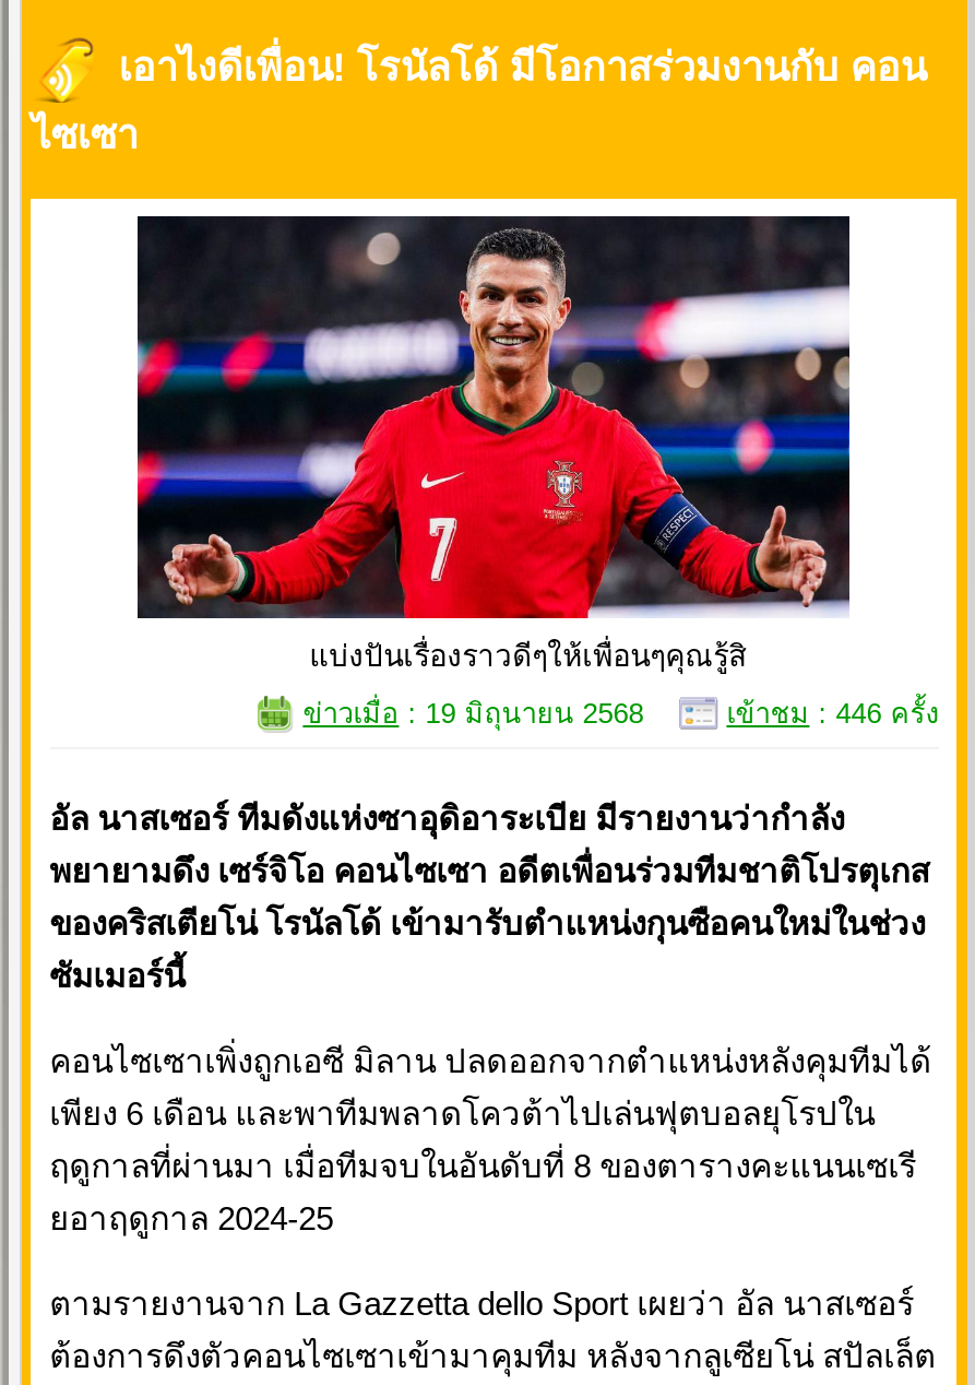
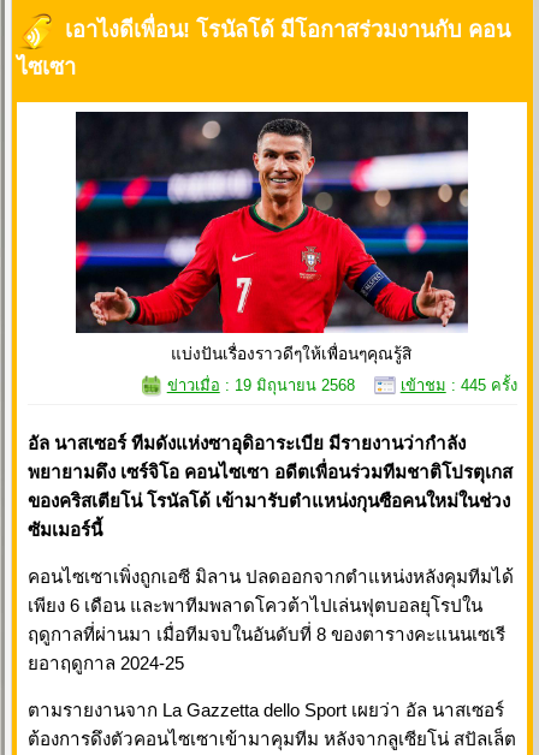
[727,696,938,729] เข้าชม: 446 ครั้ง -> [400,376,517,394] เข้าชม: 445 ครั้ง

